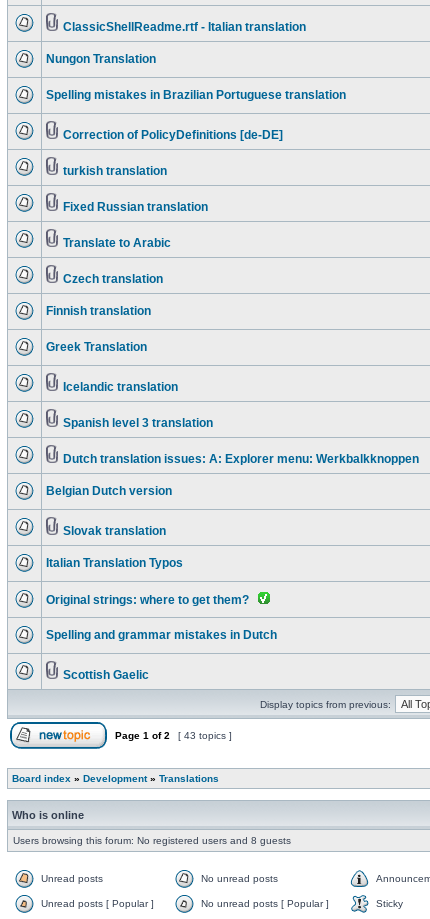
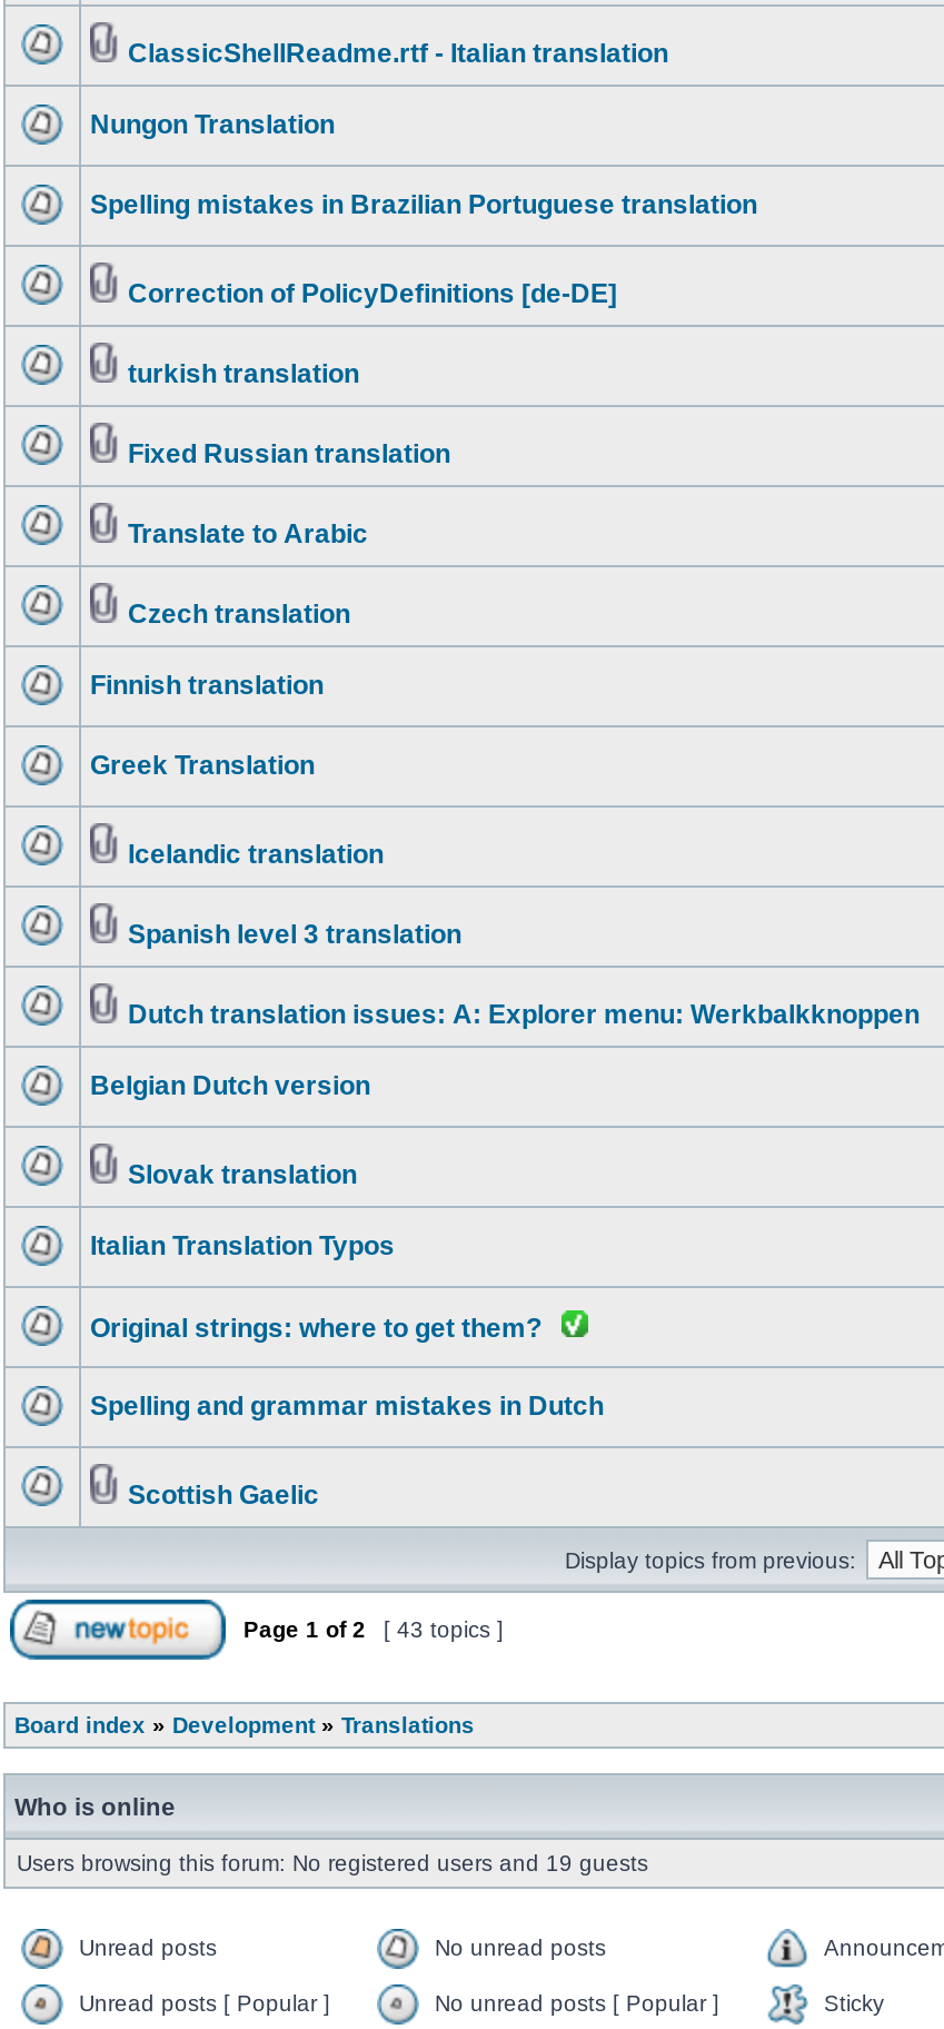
[13,835,291,846] Users browsing this forum: No registered users and 8 guests -> [17,1851,648,1875] Users browsing this forum: No registered users and 19 guests

